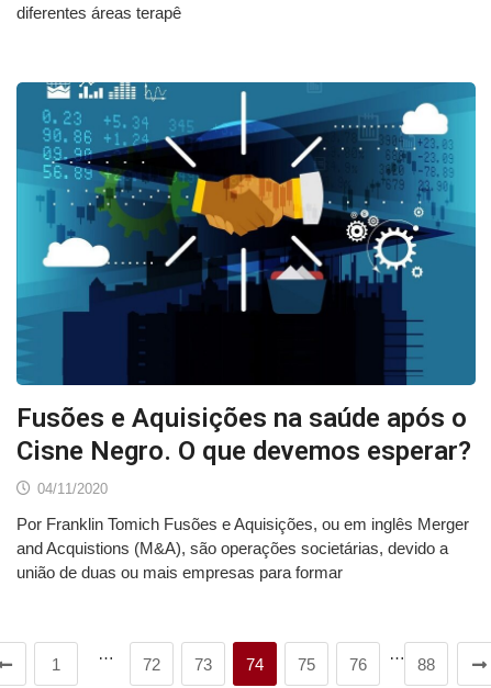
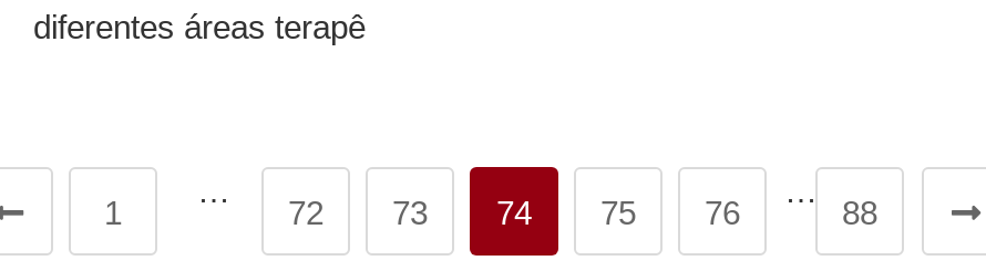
[15,81,477,581] [image] | Fusões e Aquisições na saúde após o | Cisne Negro. O que devemos esperar? | 04/11/2020 | Por Franklin Tomich Fusões e Aquisições, ou em inglês Merger | and Acquistions (M&A), são operações societárias, devido a | união de duas ou mais empresas para formar -> none

